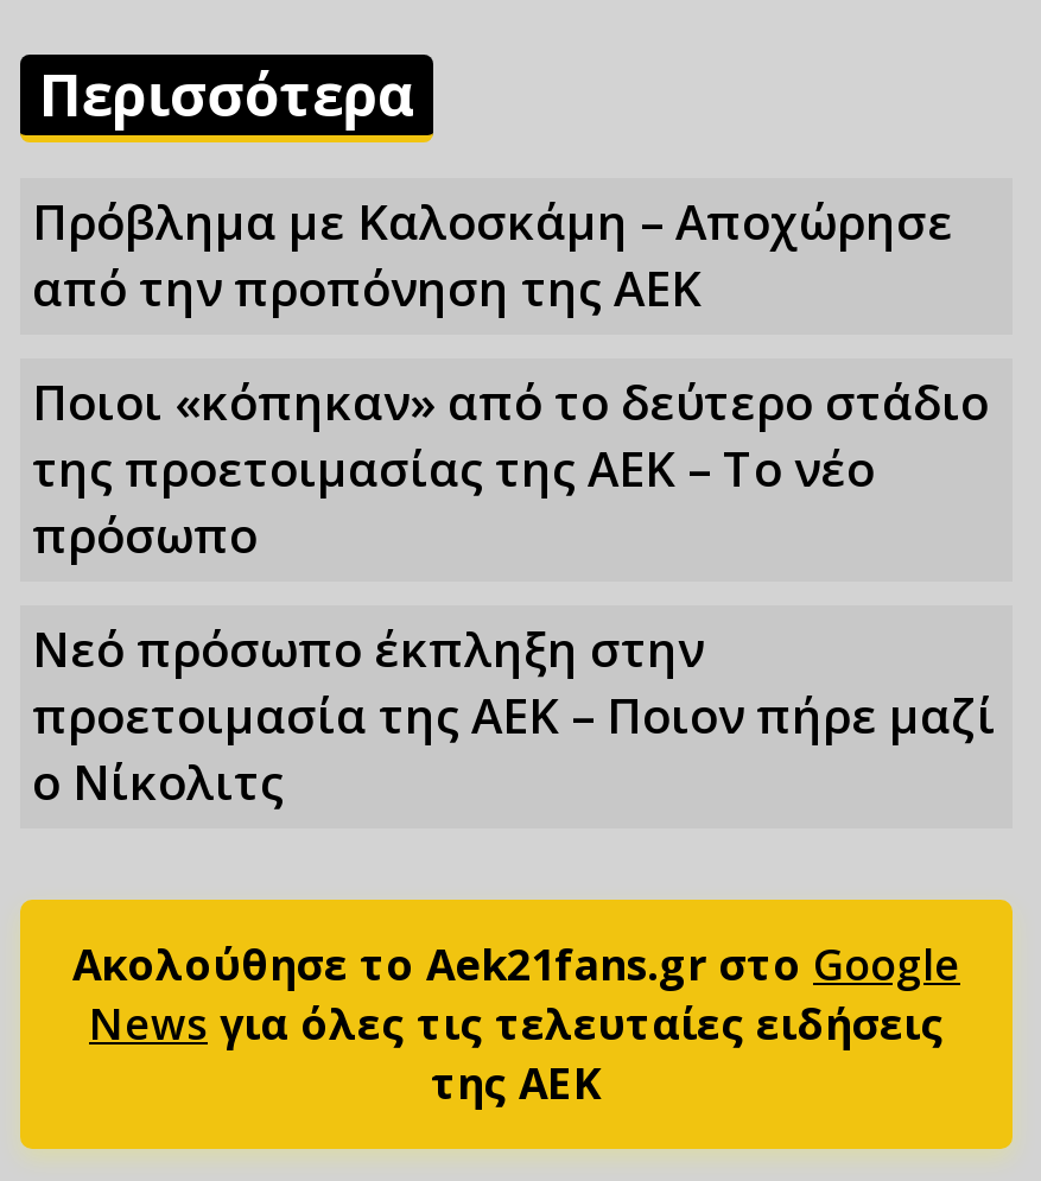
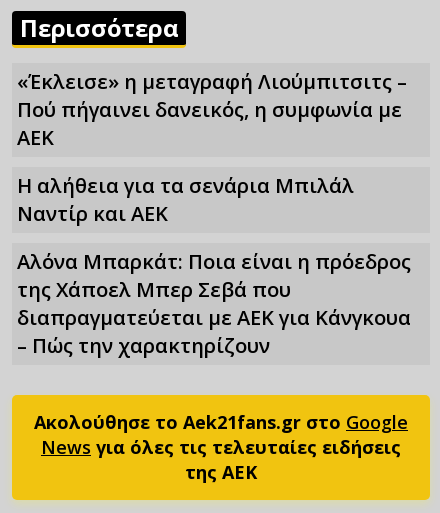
[32,189,953,320] Πρόβλημα με Καλοσκάμη – Αποχώρησε | από την προπόνηση της ΑΕΚ -> [17,68,407,151] «Έκλεισε» η μεταγραφή Λιούμπιτσιτς – | Πού πήγαινει δανεικός, η συμφωνία με | ΑΕΚ
[32,370,989,567] Ποιοι «κόπηκαν» από το δεύτερο στάδιο | της προετοιμασίας της ΑΕΚ – Το νέο | πρόσωπο -> [17,172,354,227] Η αλήθεια για τα σενάρια Μπιλάλ | Ναντίρ και ΑΕΚ
[32,616,996,814] Νεό πρόσωπο έκπληξη στην | προετοιμασία της ΑΕΚ – Ποιον πήρε μαζί | ο Νίκολιτς -> [17,248,411,359] Αλόνα Μπαρκάτ: Ποια είναι η πρόεδρος | της Χάποελ Μπερ Σεβά που | διαπραγματεύεται με ΑΕΚ για Κάνγκουα | – Πώς την χαρακτηρίζουν

